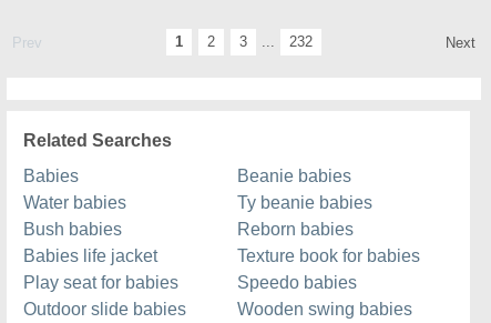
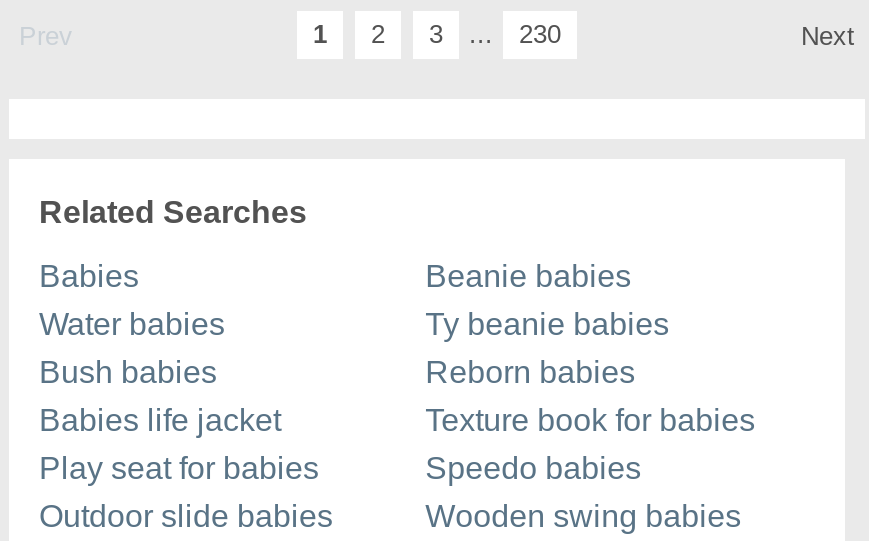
[289,33,313,50] 232 -> [519,19,561,49] 230

